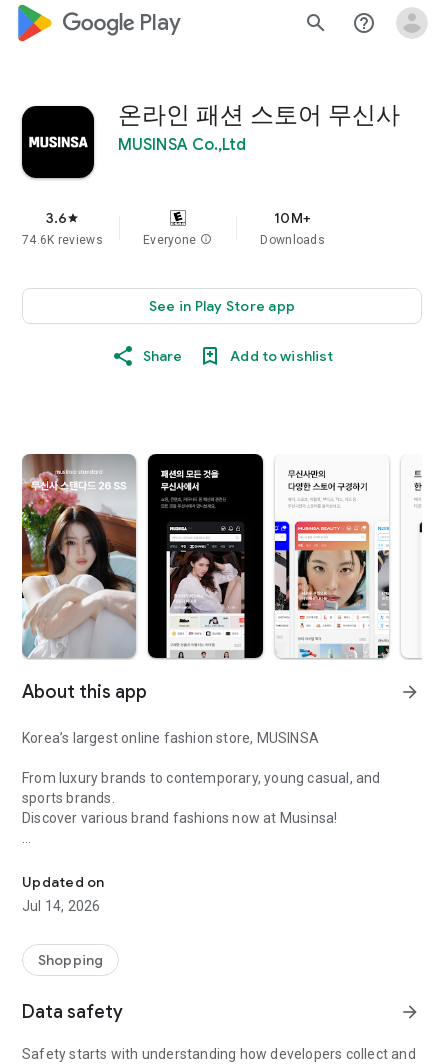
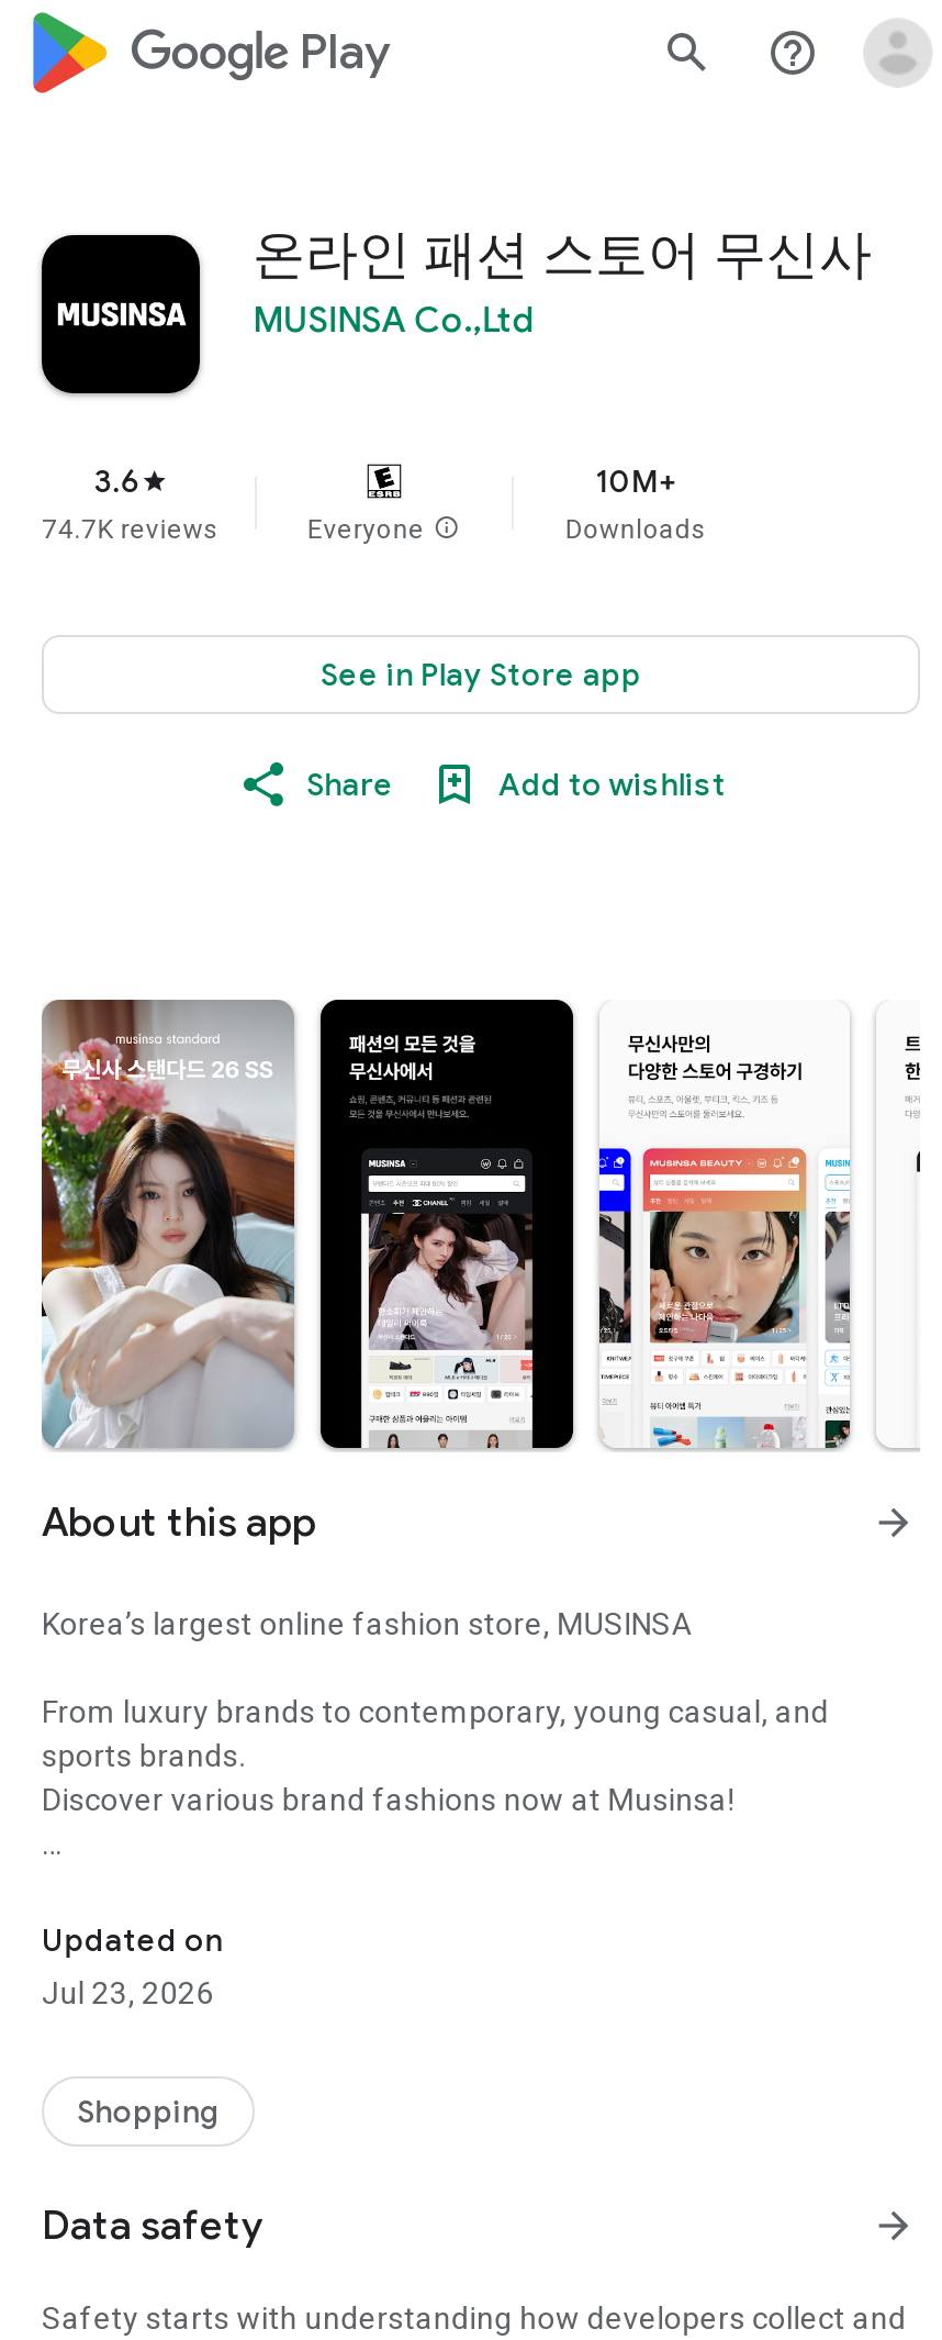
[22,233,103,247] 74.6K reviews -> [42,514,219,545] 74.7K reviews
[22,898,100,914] Jul 14, 2026 -> [42,1975,214,2010] Jul 23, 2026

